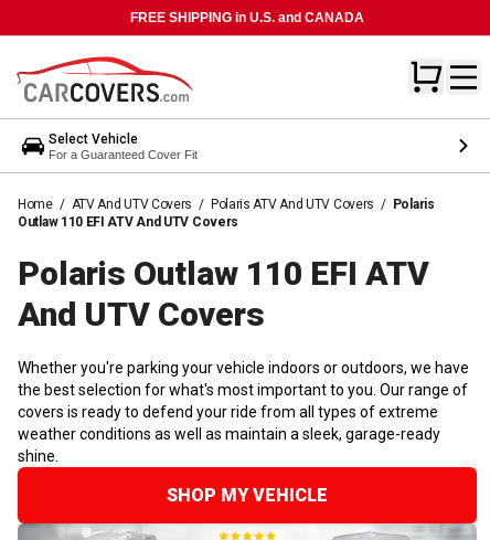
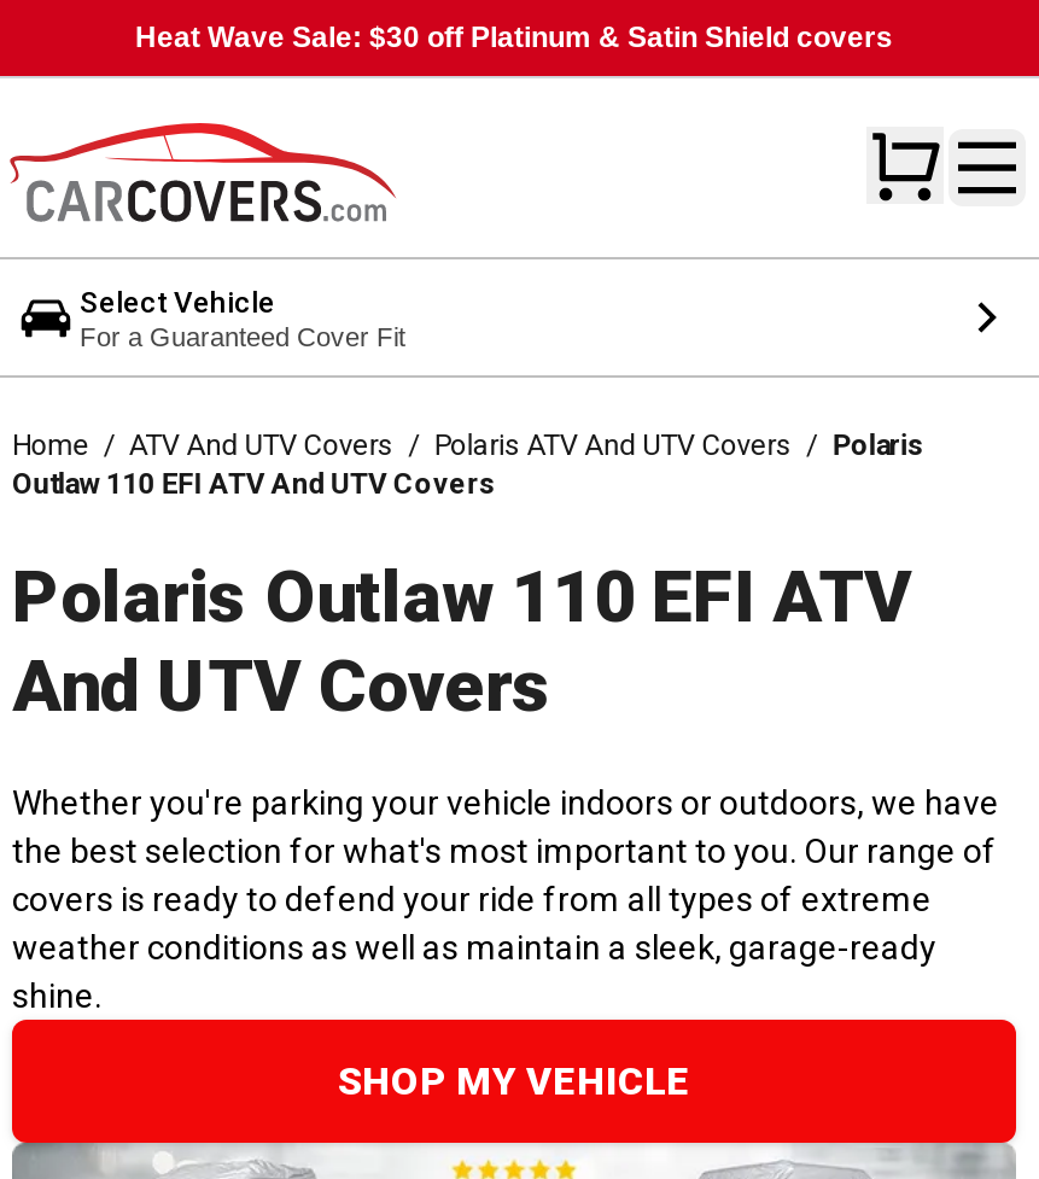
[130,10,364,25] FREE SHIPPING in U.S. and CANADA -> [135,21,893,54] Heat Wave Sale: $30 off Platinum & Satin Shield covers

